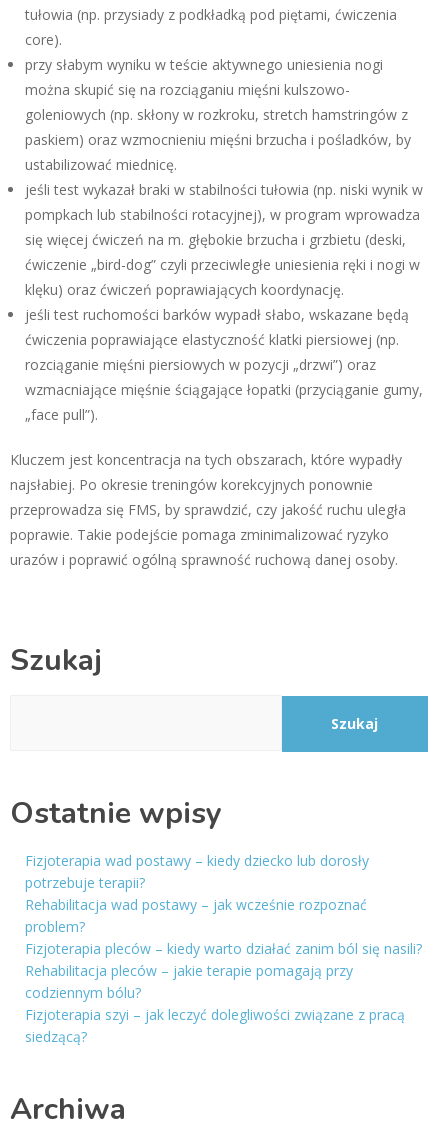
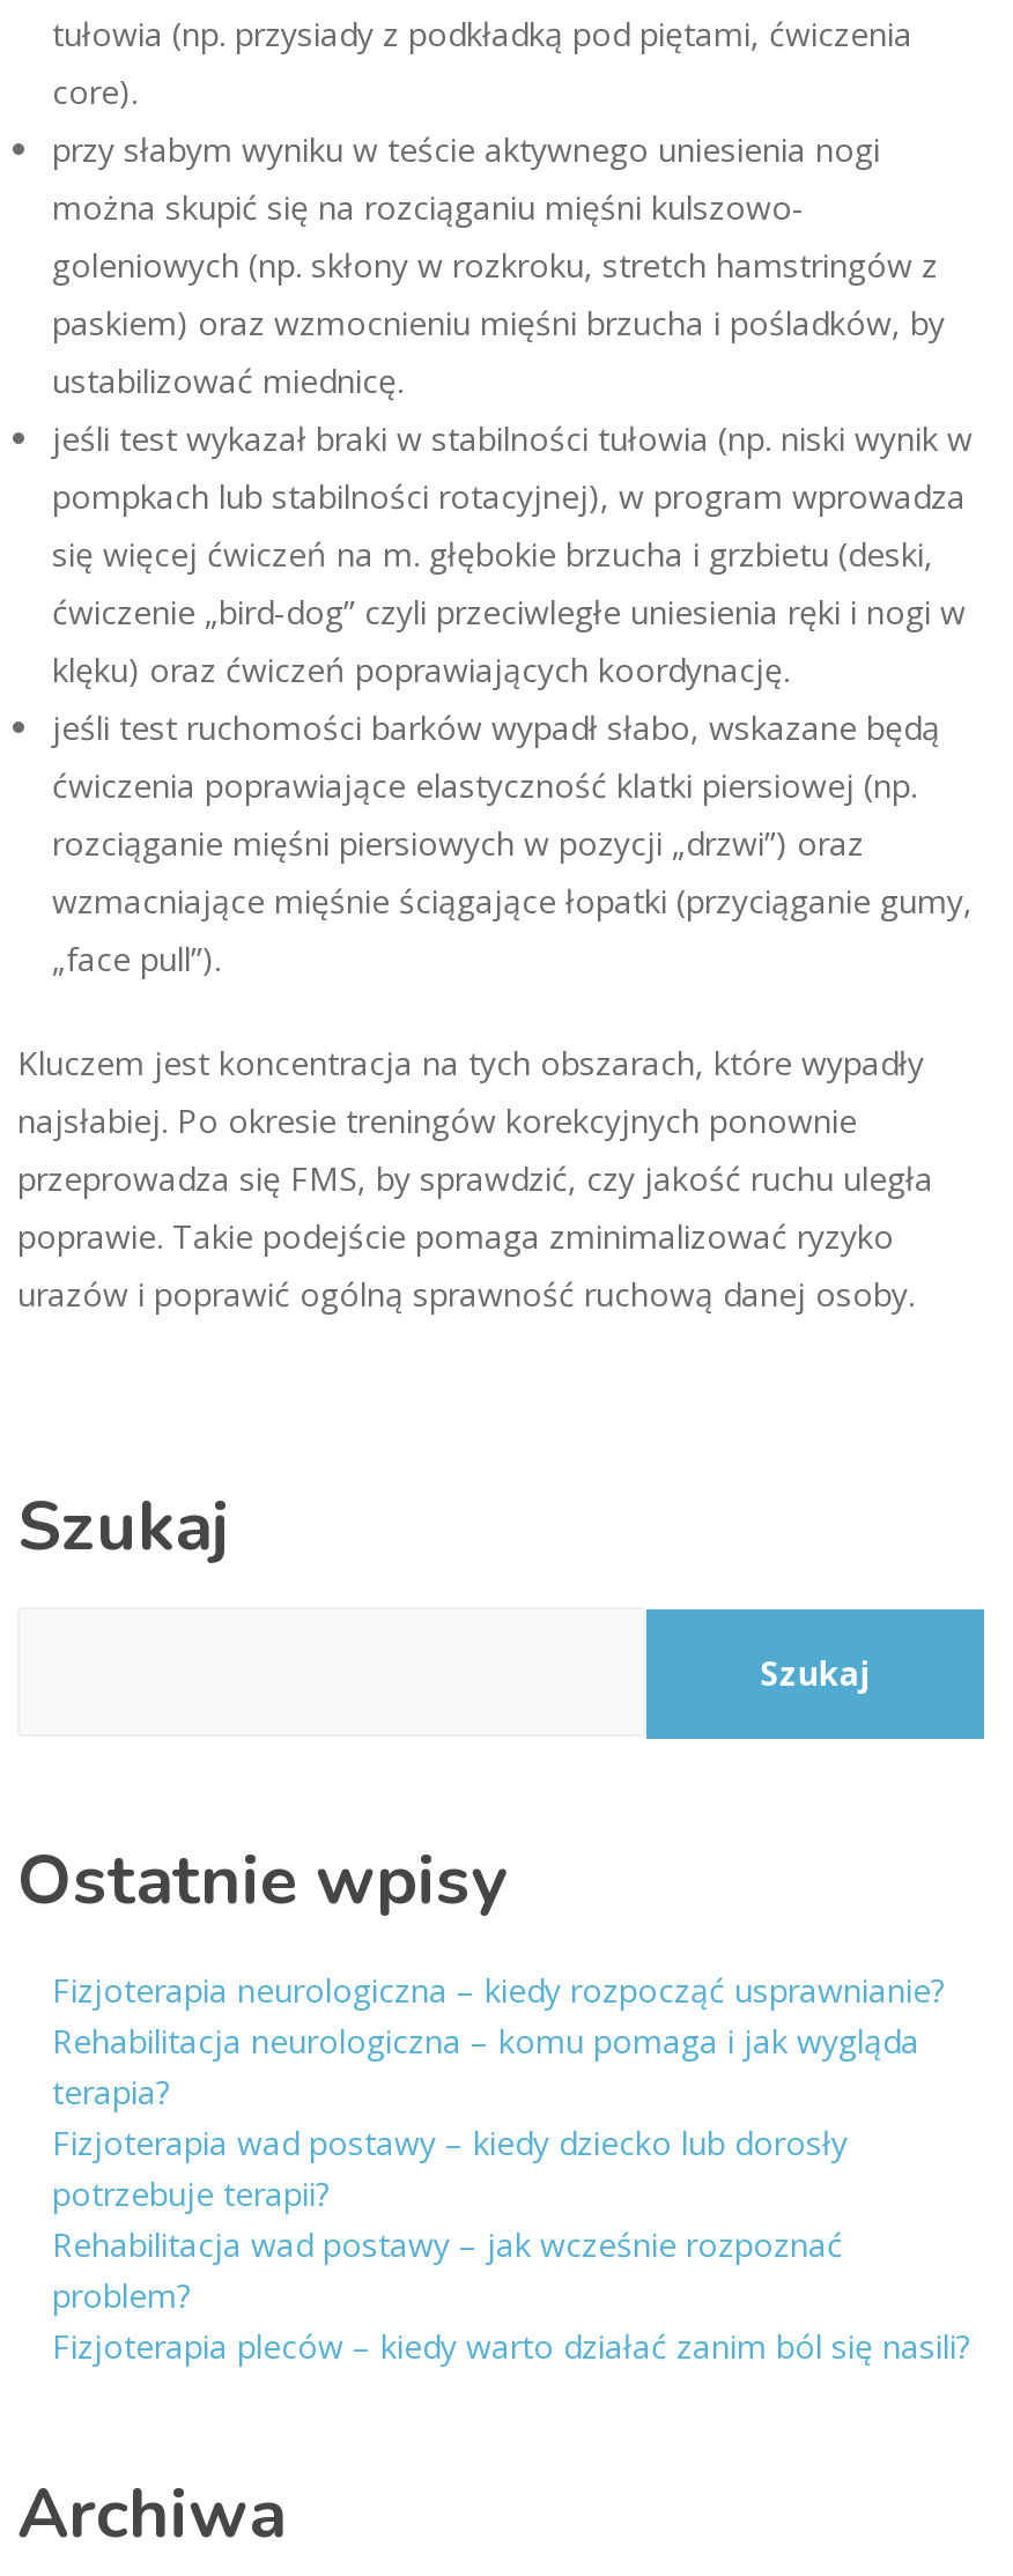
none -> [52,1967,945,2112] Fizjoterapia neurologiczna – kiedy rozpocząć usprawnianie? | Rehabilitacja neurologiczna – komu pomaga i jak wygląda | terapia?
moved [25,850,422,957] -> [52,2119,970,2367]: Fizjoterapia wad postawy – kiedy dziecko lub dorosły | potrzebuje terapii? | Rehabilitacja wad postawy – jak wcześnie rozpoznać | problem? | Fizjoterapia pleców – kiedy warto działać zanim ból się nasili?
[25,960,405,1045] Rehabilitacja pleców – jakie terapie pomagają przy | codziennym bólu? | Fizjoterapia szyi – jak leczyć dolegliwości związane z pracą | siedzącą? -> none

